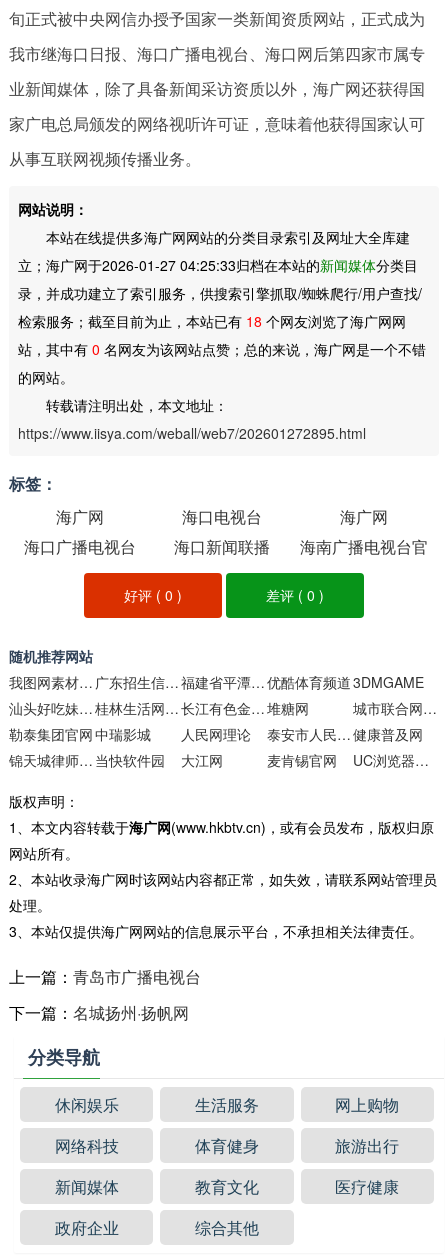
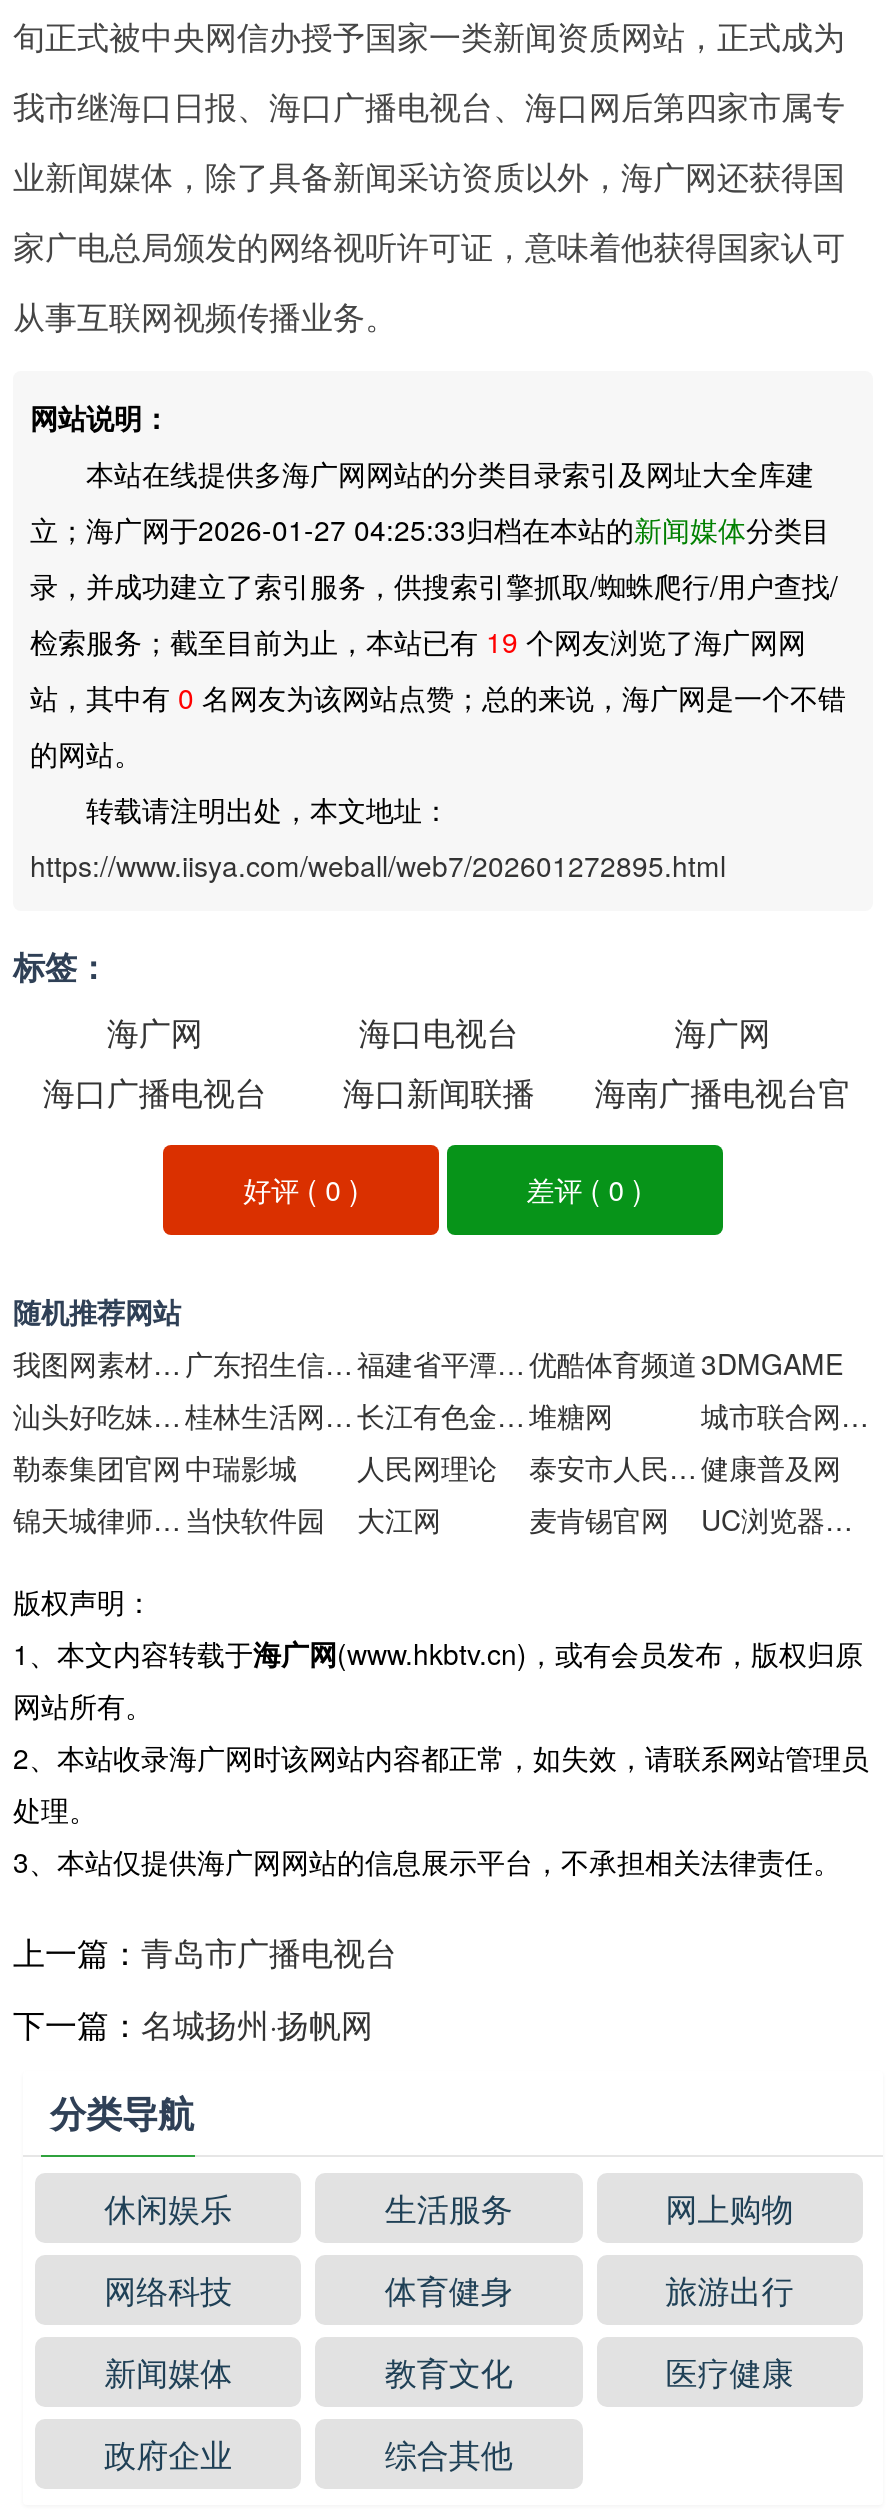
[17,311,405,331] 检索服务；截至目前为止，本站已有18个网友浏览了海广网网 -> [30,621,806,661] 检索服务；截至目前为止，本站已有19个网友浏览了海广网网

